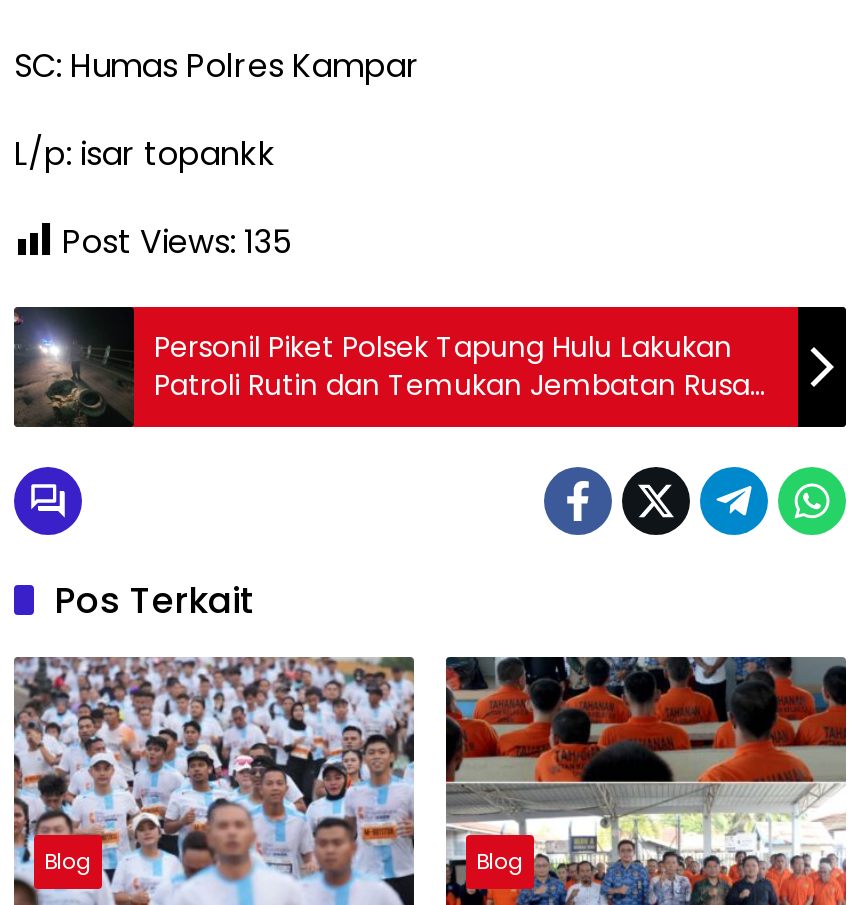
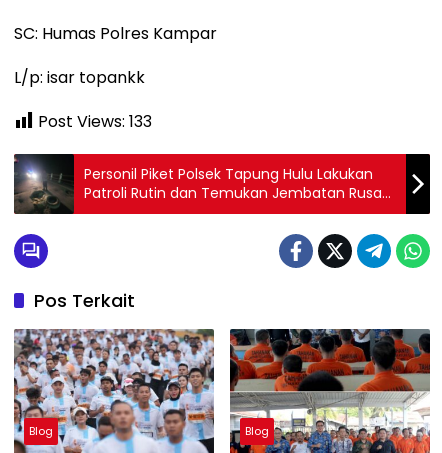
[62,219,292,265] Post Views: 135 -> [38,110,152,133] Post Views: 133

